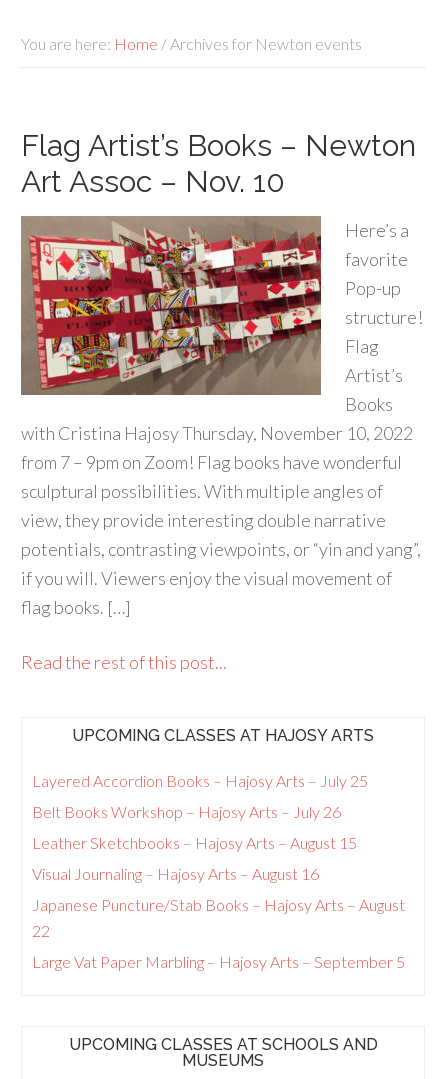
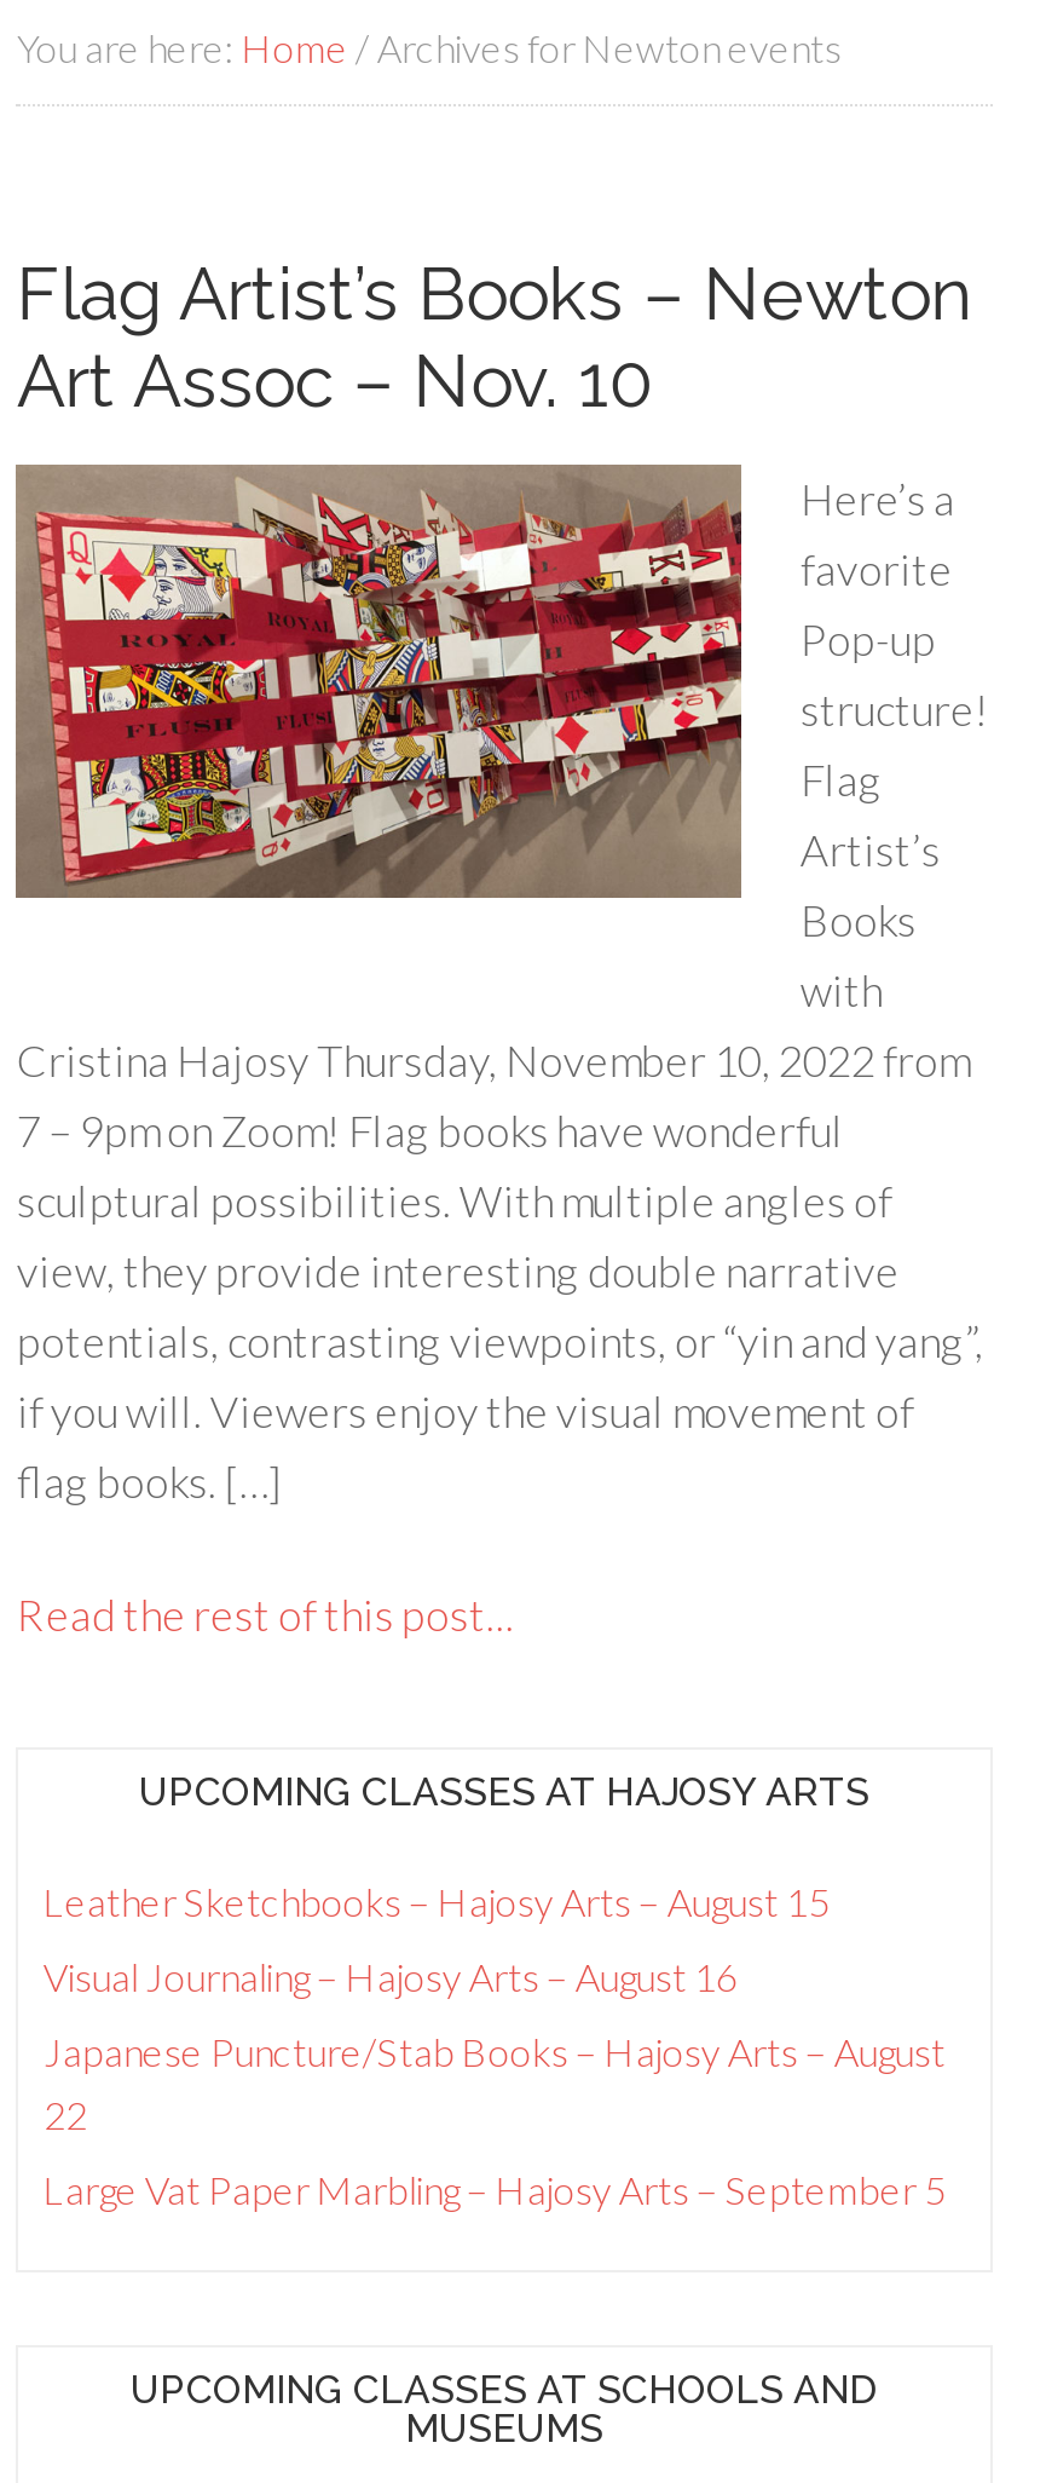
moved [21,480,421,745] -> [17,1174,984,1815]: sculptural possibilities. With multiple angles of | view, they provide interesting double narrative | potentials, contrasting viewpoints, or “yin and yang”, | if you will. Viewers enjoy the visual movement of | flag books. […] | Read the rest of this post... | UPCOMING CLASSES AT HAJOSY ARTS
[32,771,368,821] Layered Accordion Books – Hajosy Arts – July 25 | Belt Books Workshop – Hajosy Arts – July 26 -> none

